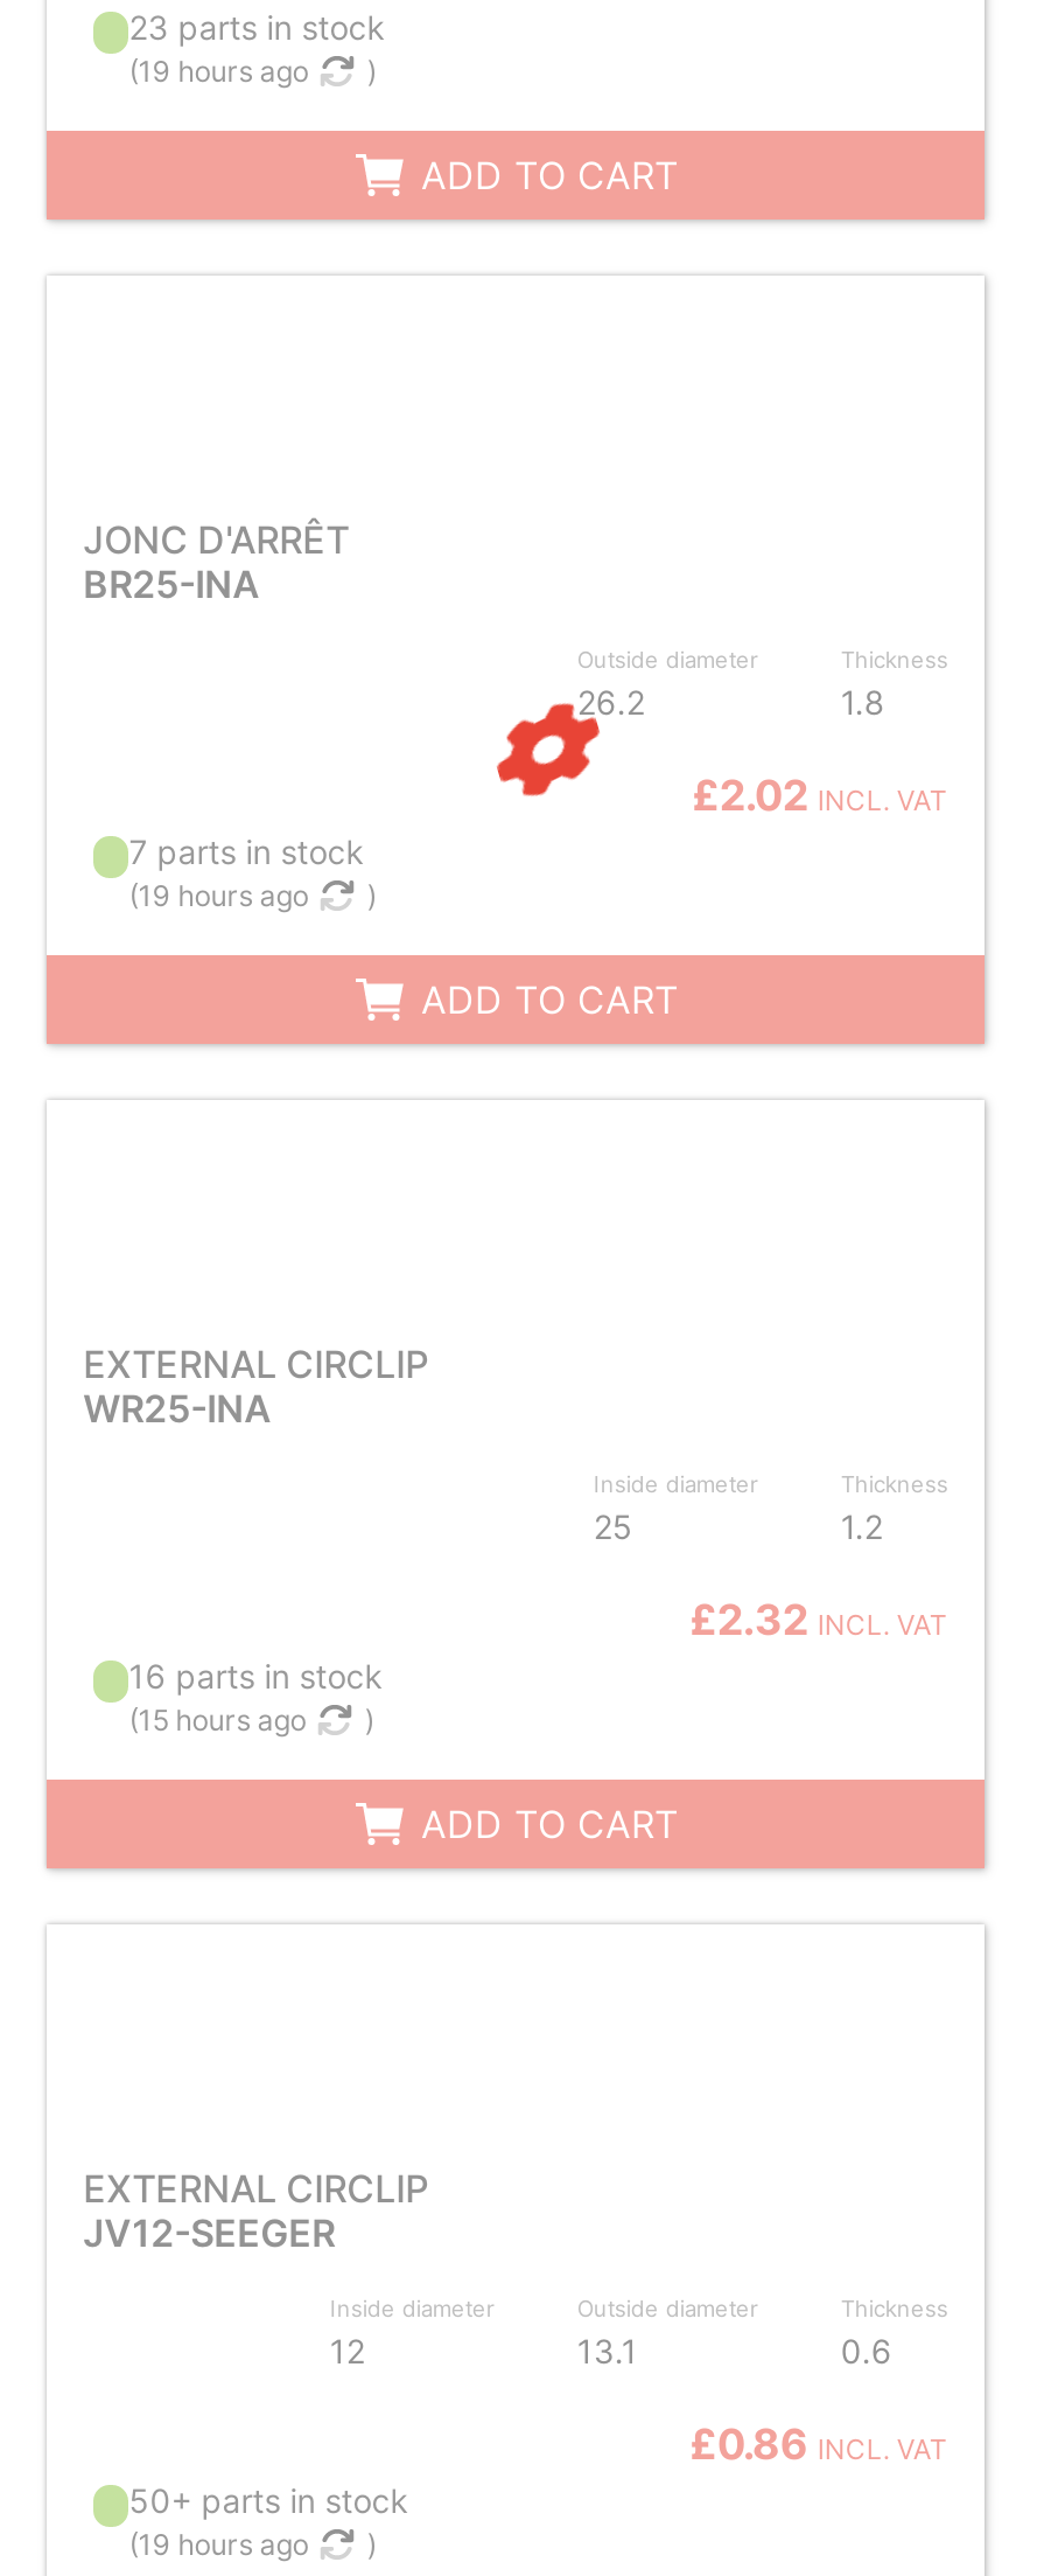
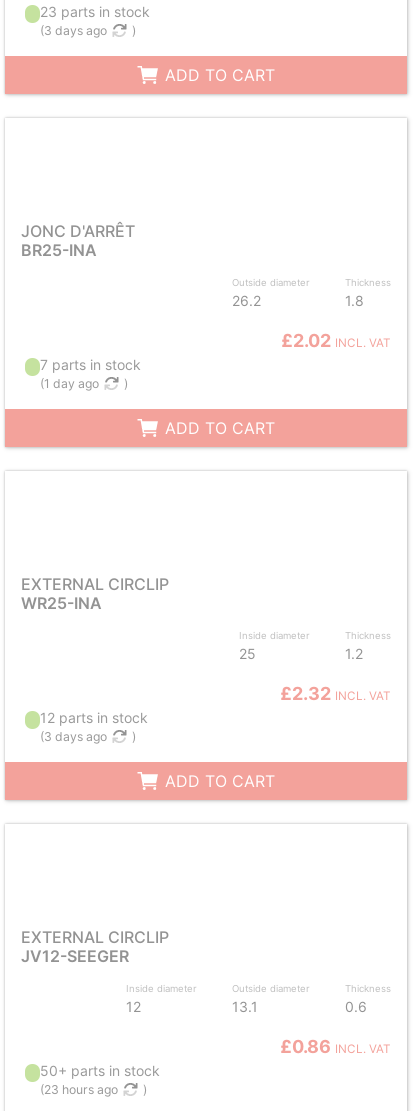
[129,54,308,89] (19 hours ago -> [40,23,107,38] (3 days ago
[495,701,602,799] [image] -> none
[129,878,308,913] (19 hours ago -> [40,376,99,391] (1 day ago
[129,1656,383,1696] 16 parts in stock -> [40,709,148,726] 12 parts in stock
[129,1703,306,1738] (15 hours ago -> [40,729,107,744] (3 days ago
[129,2527,308,2562] (19 hours ago -> [40,1082,118,1097] (23 hours ago

